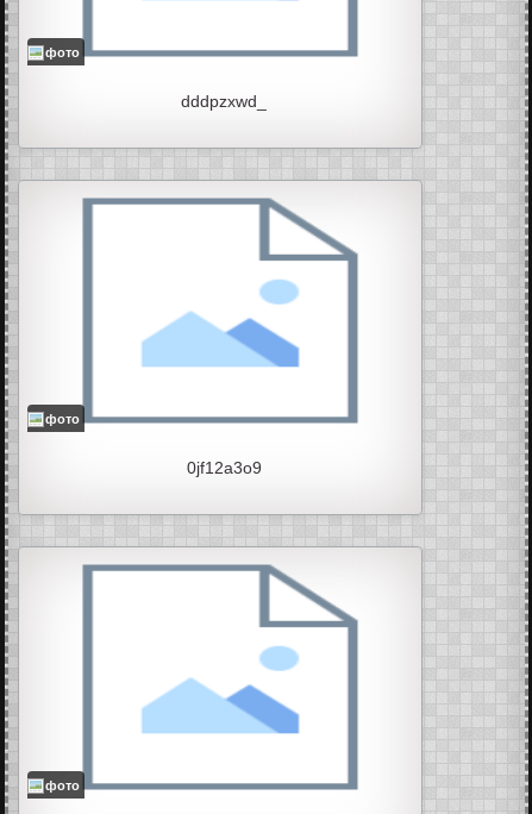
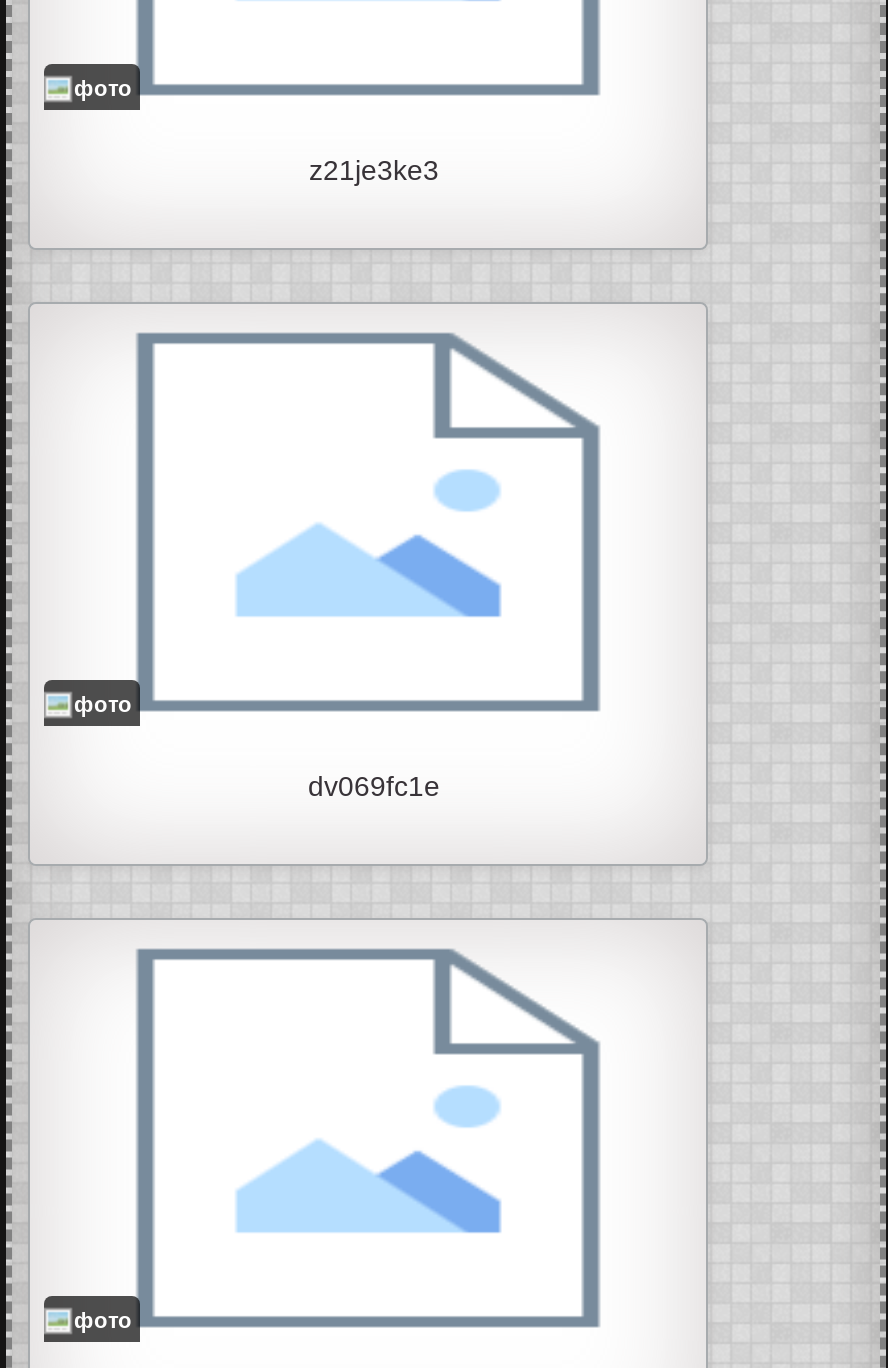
[181,92,267,111] dddpzxwd_ -> [309,154,439,186] z21je3ke3
[186,458,261,477] 0jf12a3o9 -> [308,770,440,802] dv069fc1e

